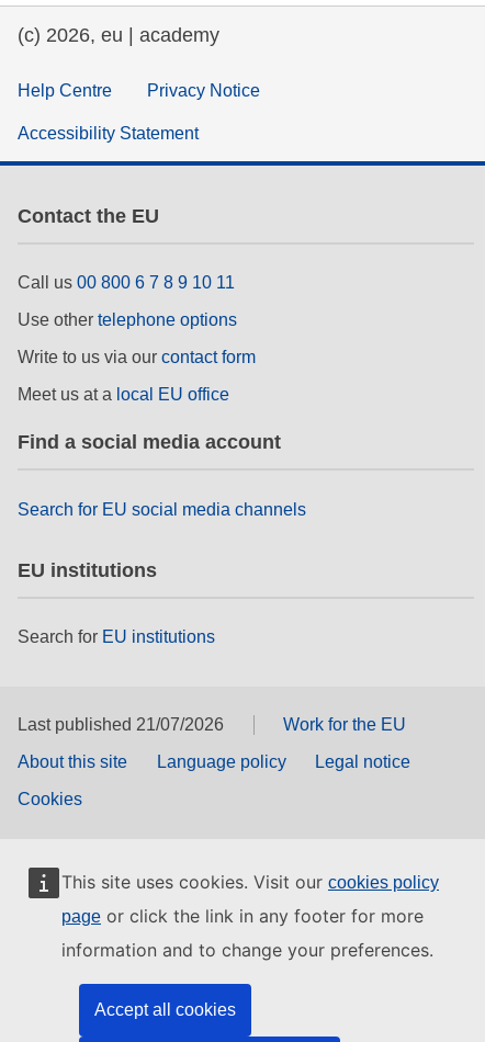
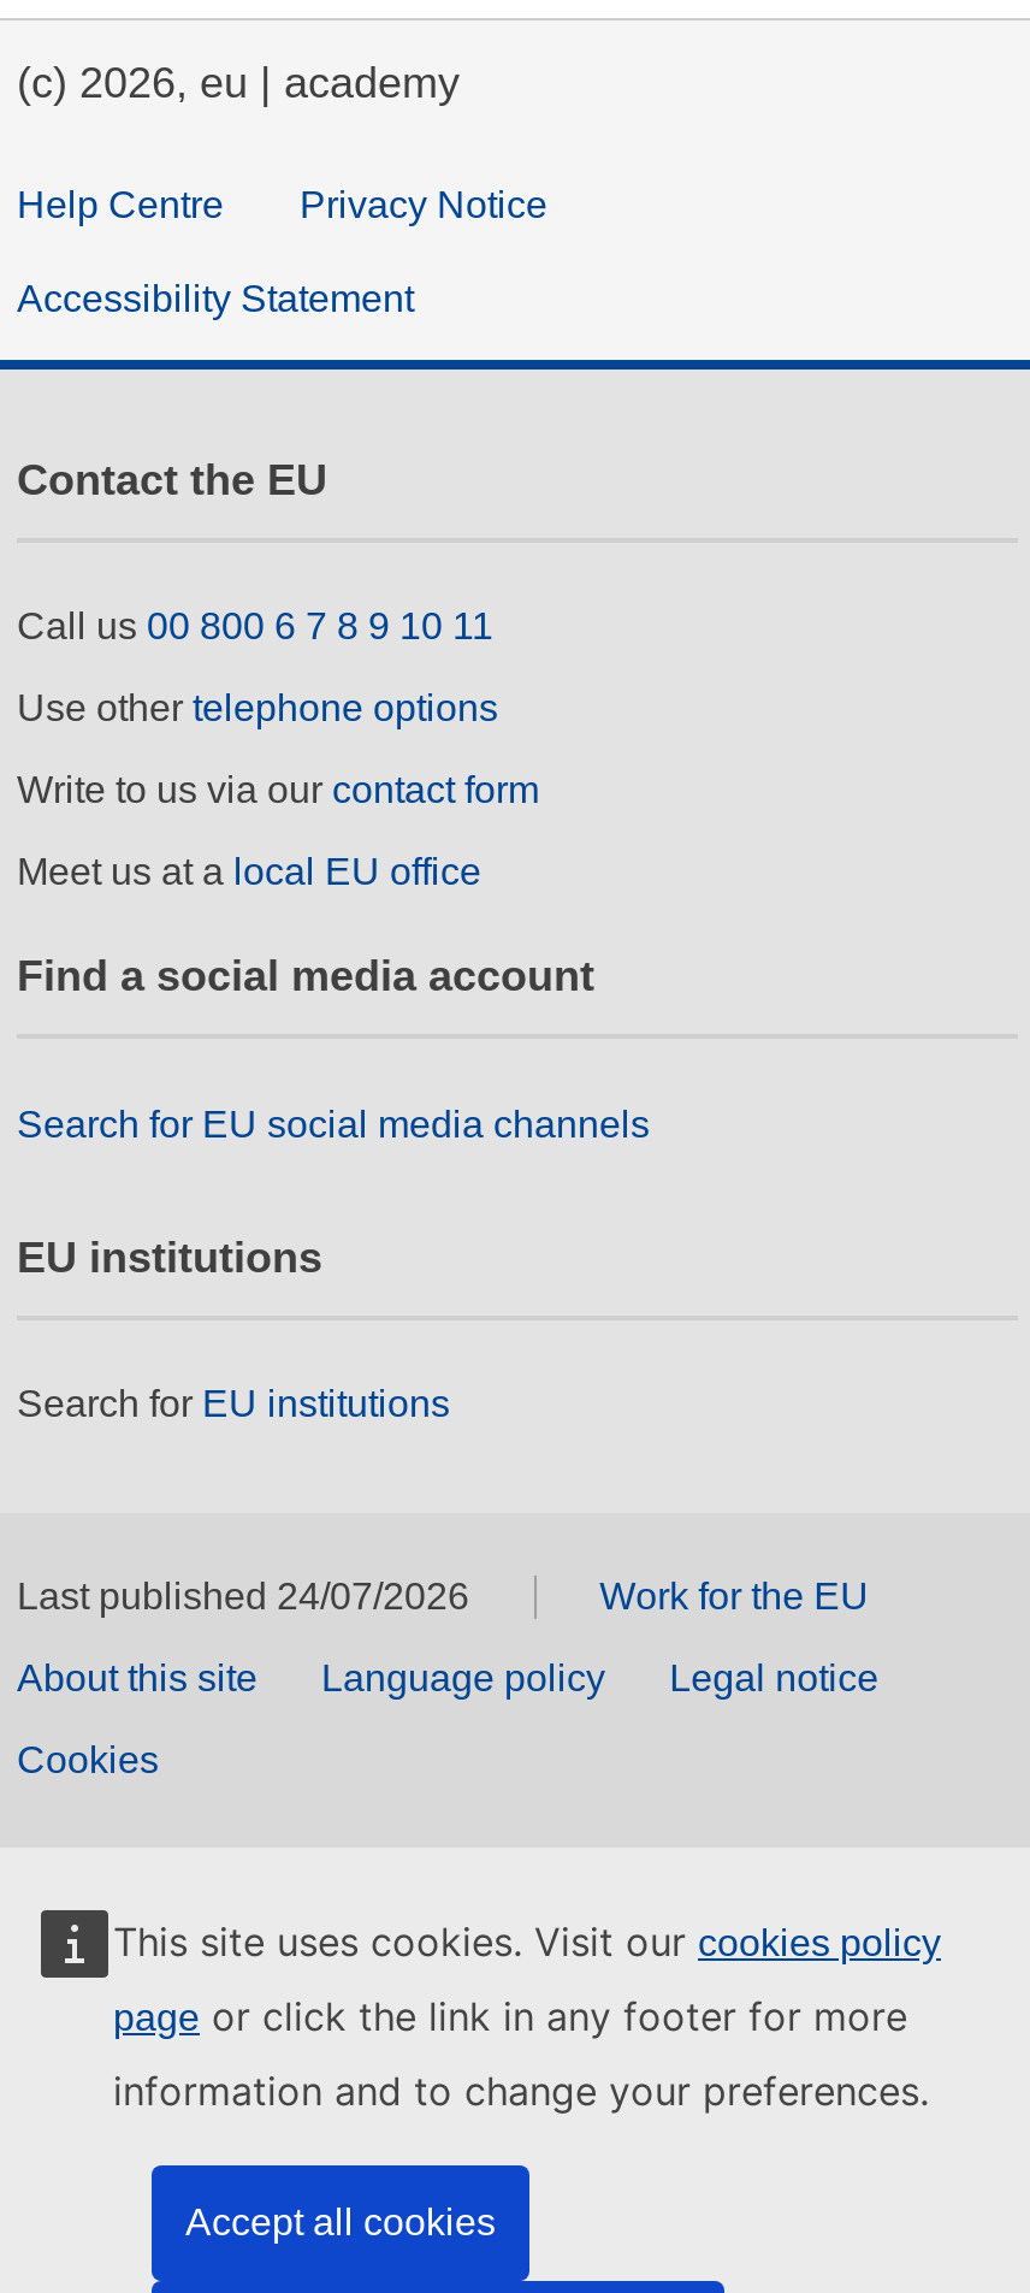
[18,716,224,734] Last published 21/07/2026 -> [17,1577,469,1618] Last published 24/07/2026

